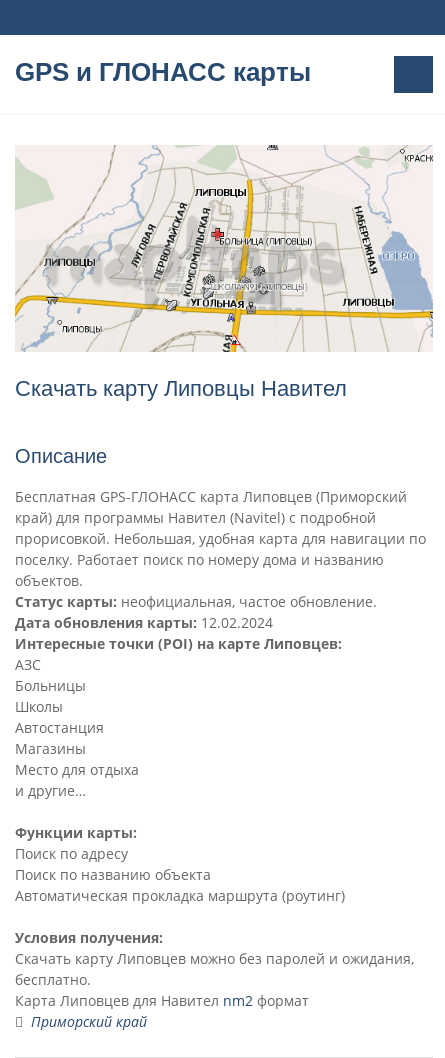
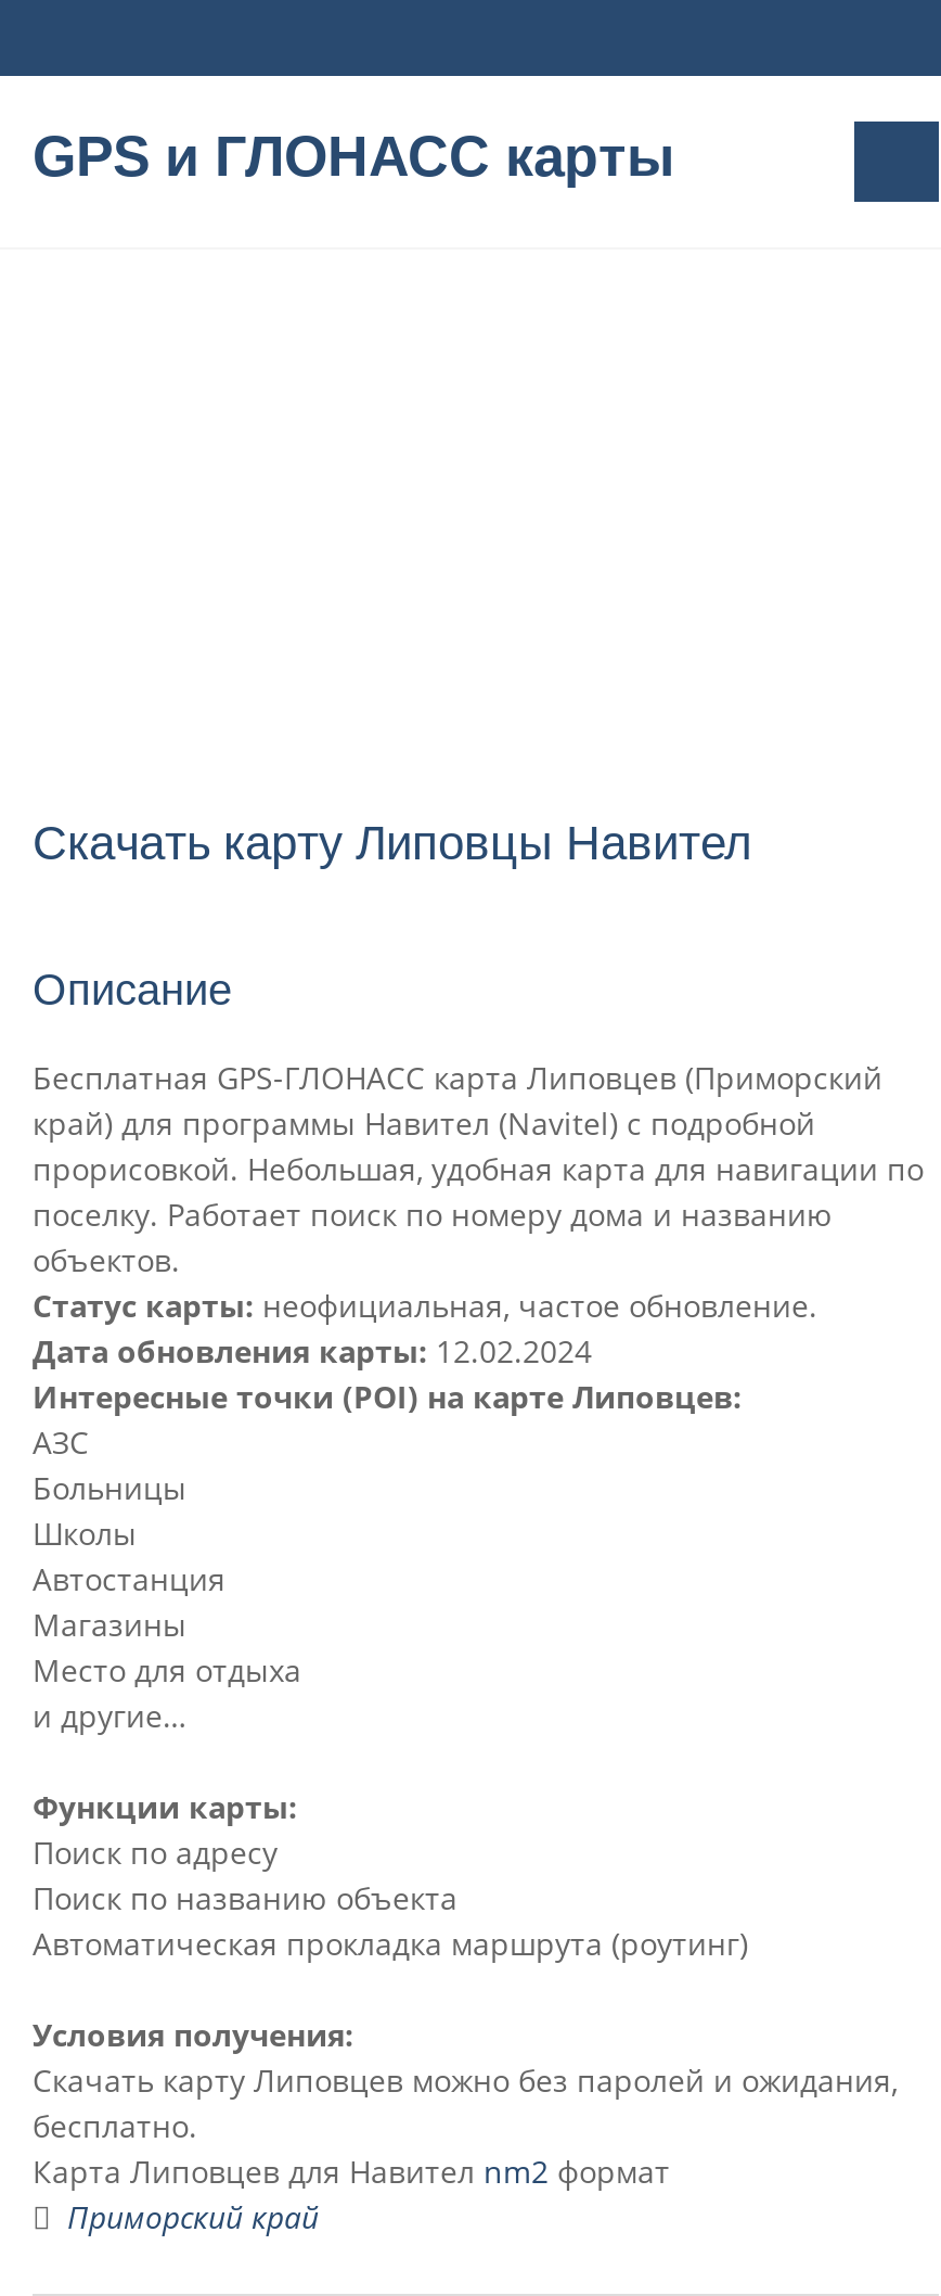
[14,144,434,353] [image] -> none

